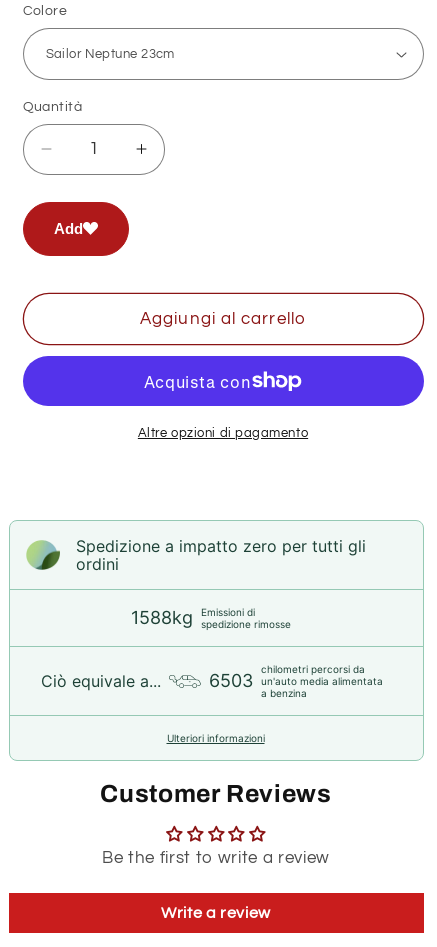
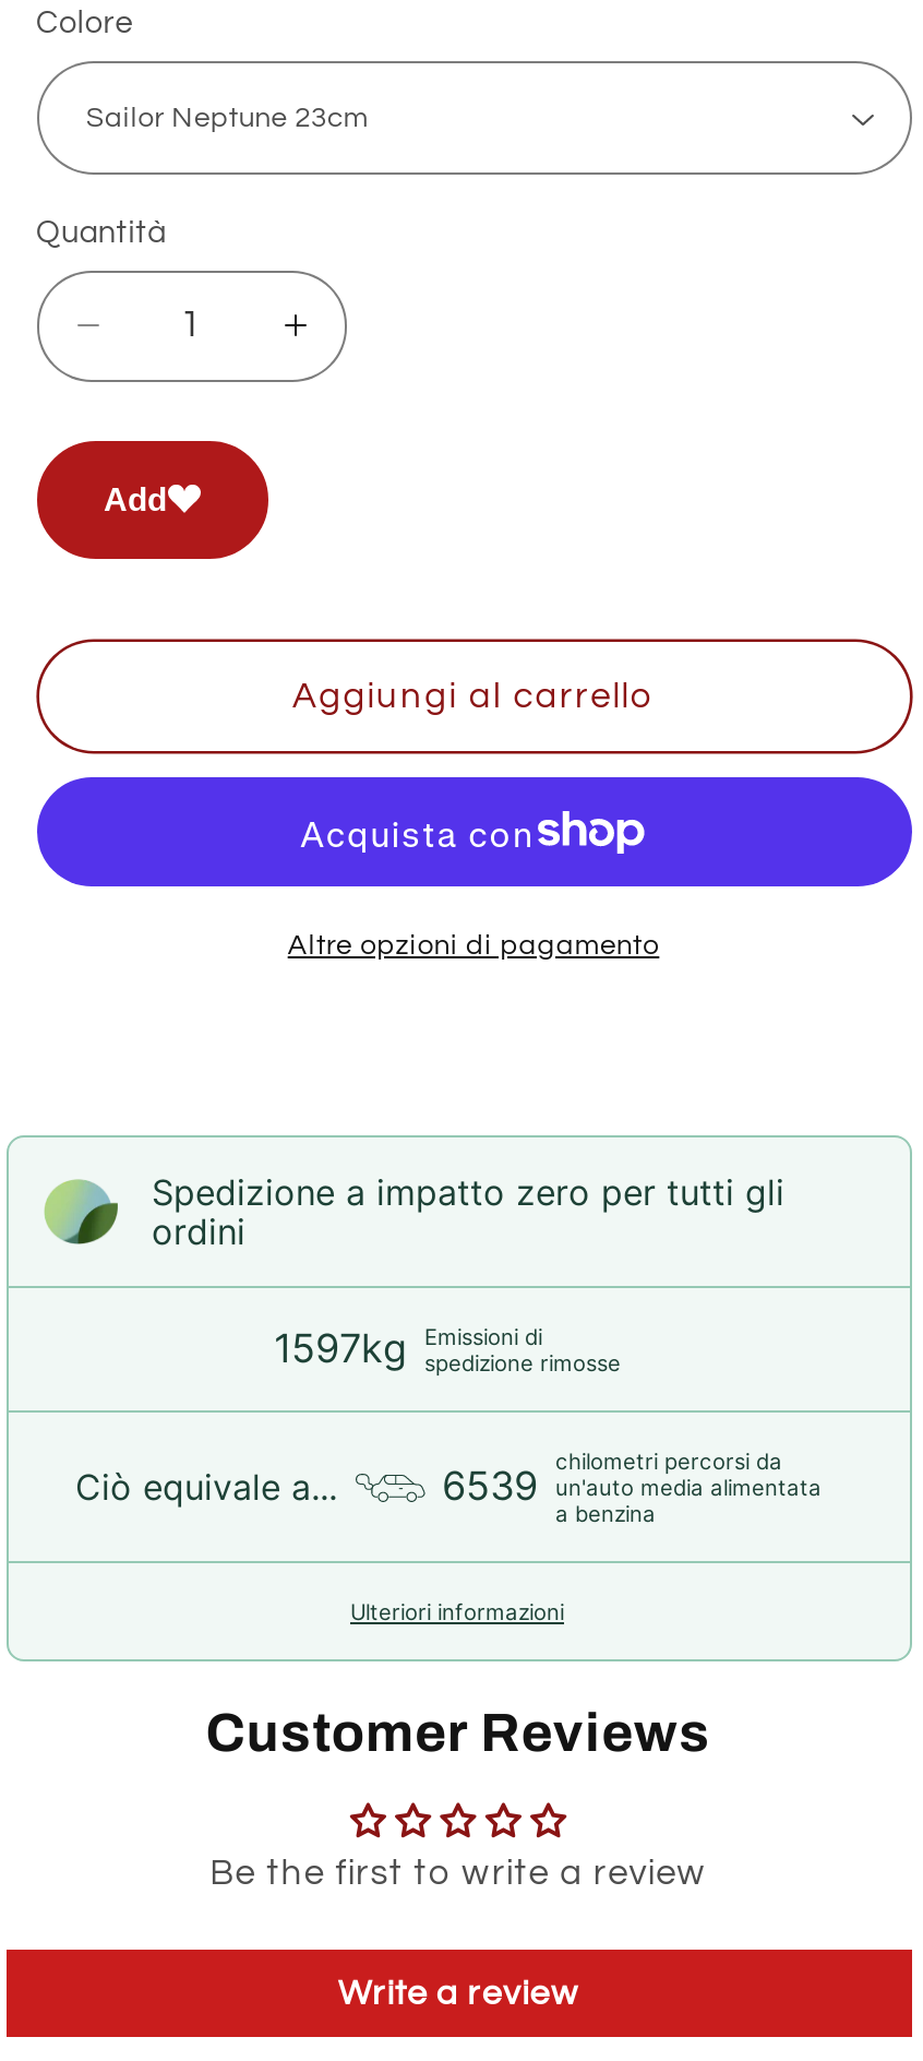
[131,606,291,630] 1588kg Emissioni di spedizione rimosse -> [274,1324,621,1376] 1597kg Emissioni di spedizione rimosse
[208,670,382,691] 6503 un'auto media alimentata -> [442,1464,822,1510] 6539 un'auto media alimentata

